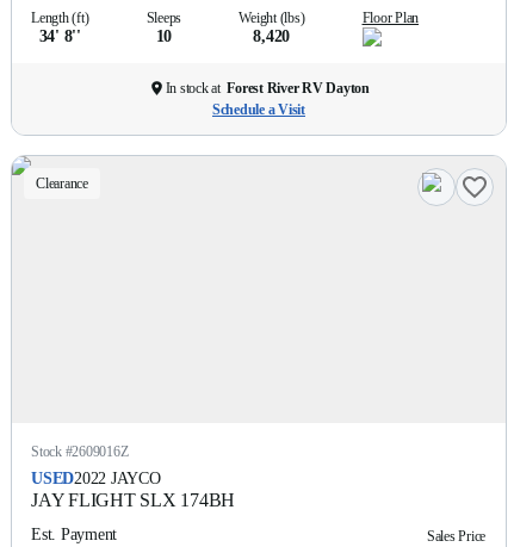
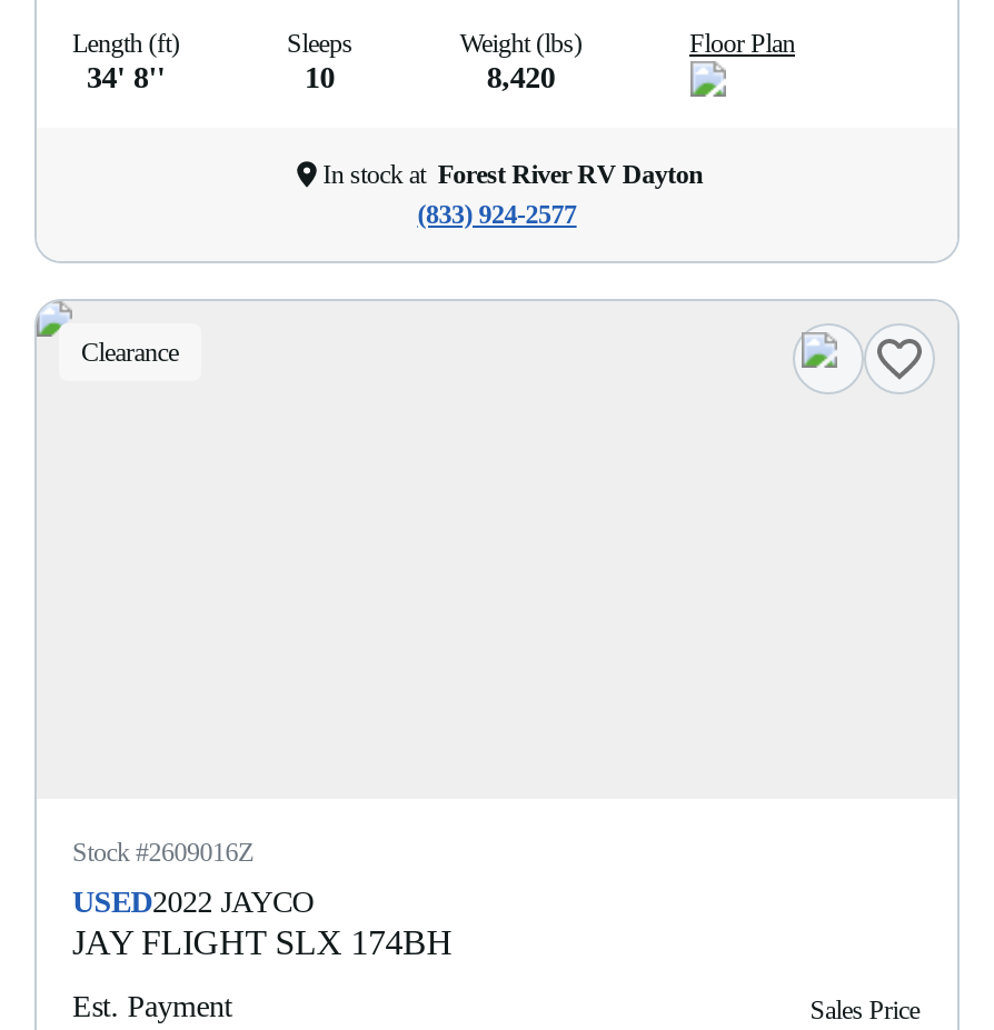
[212,101,305,118] Schedule a Visit -> [417,199,576,230] (833) 924-2577

